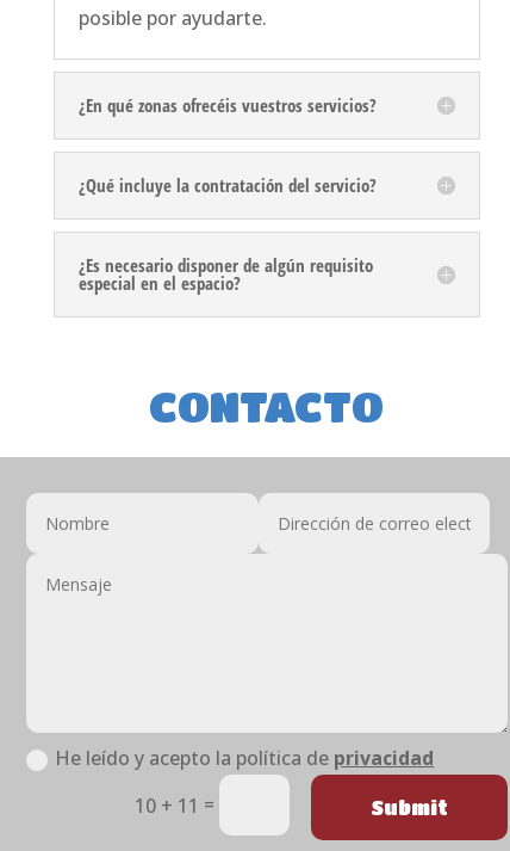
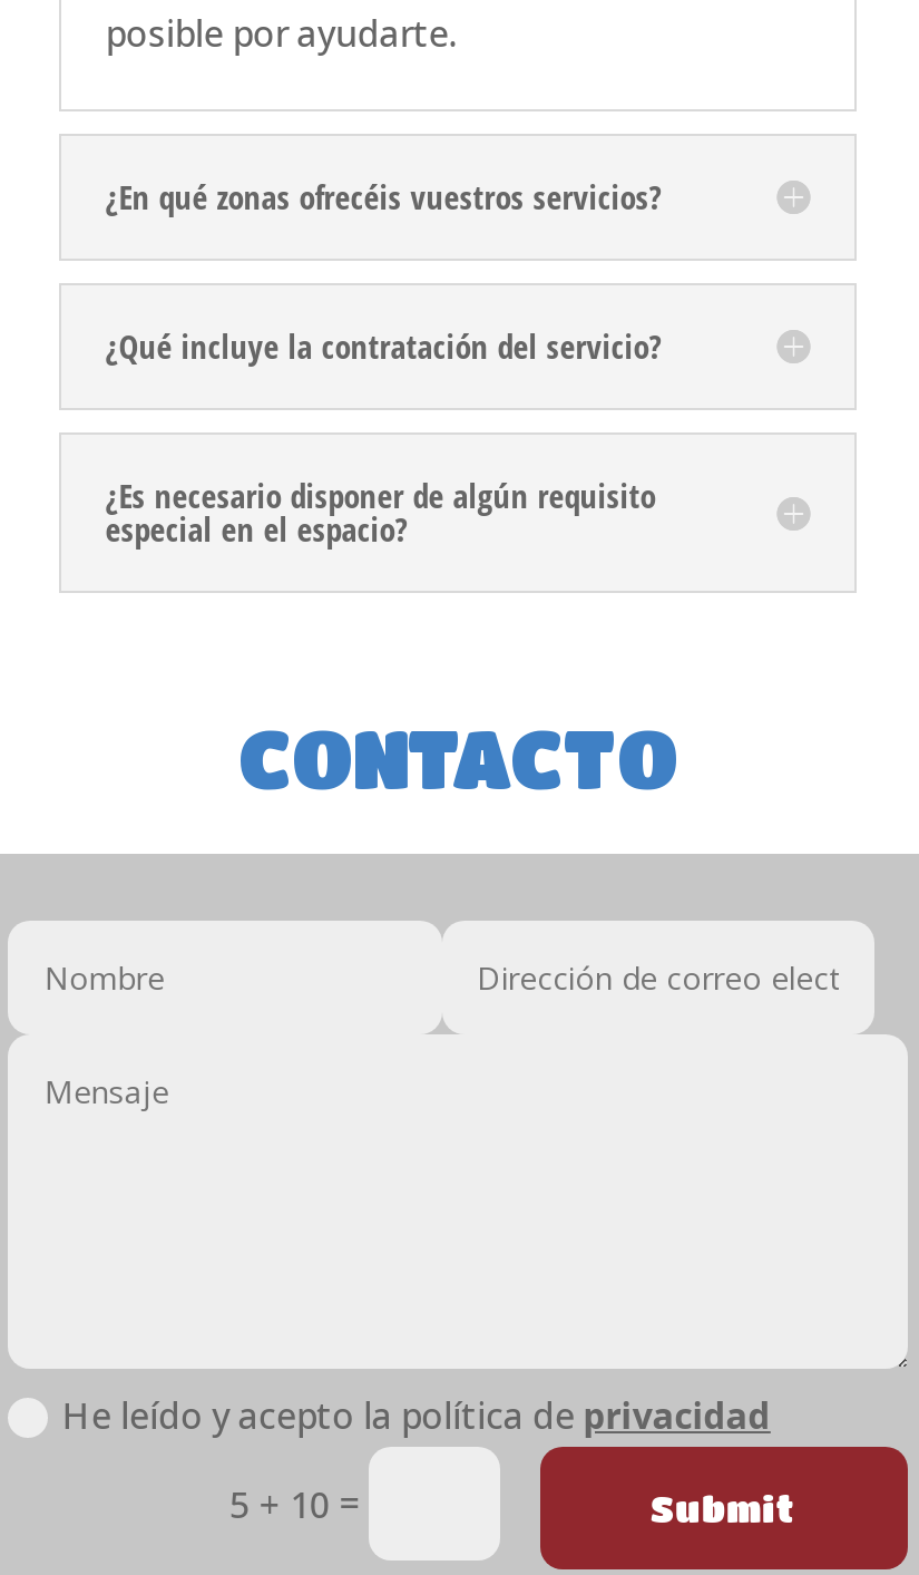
[134,791,219,819] 10 + 11 = -> [230,1478,368,1530] 5 + 10 =

